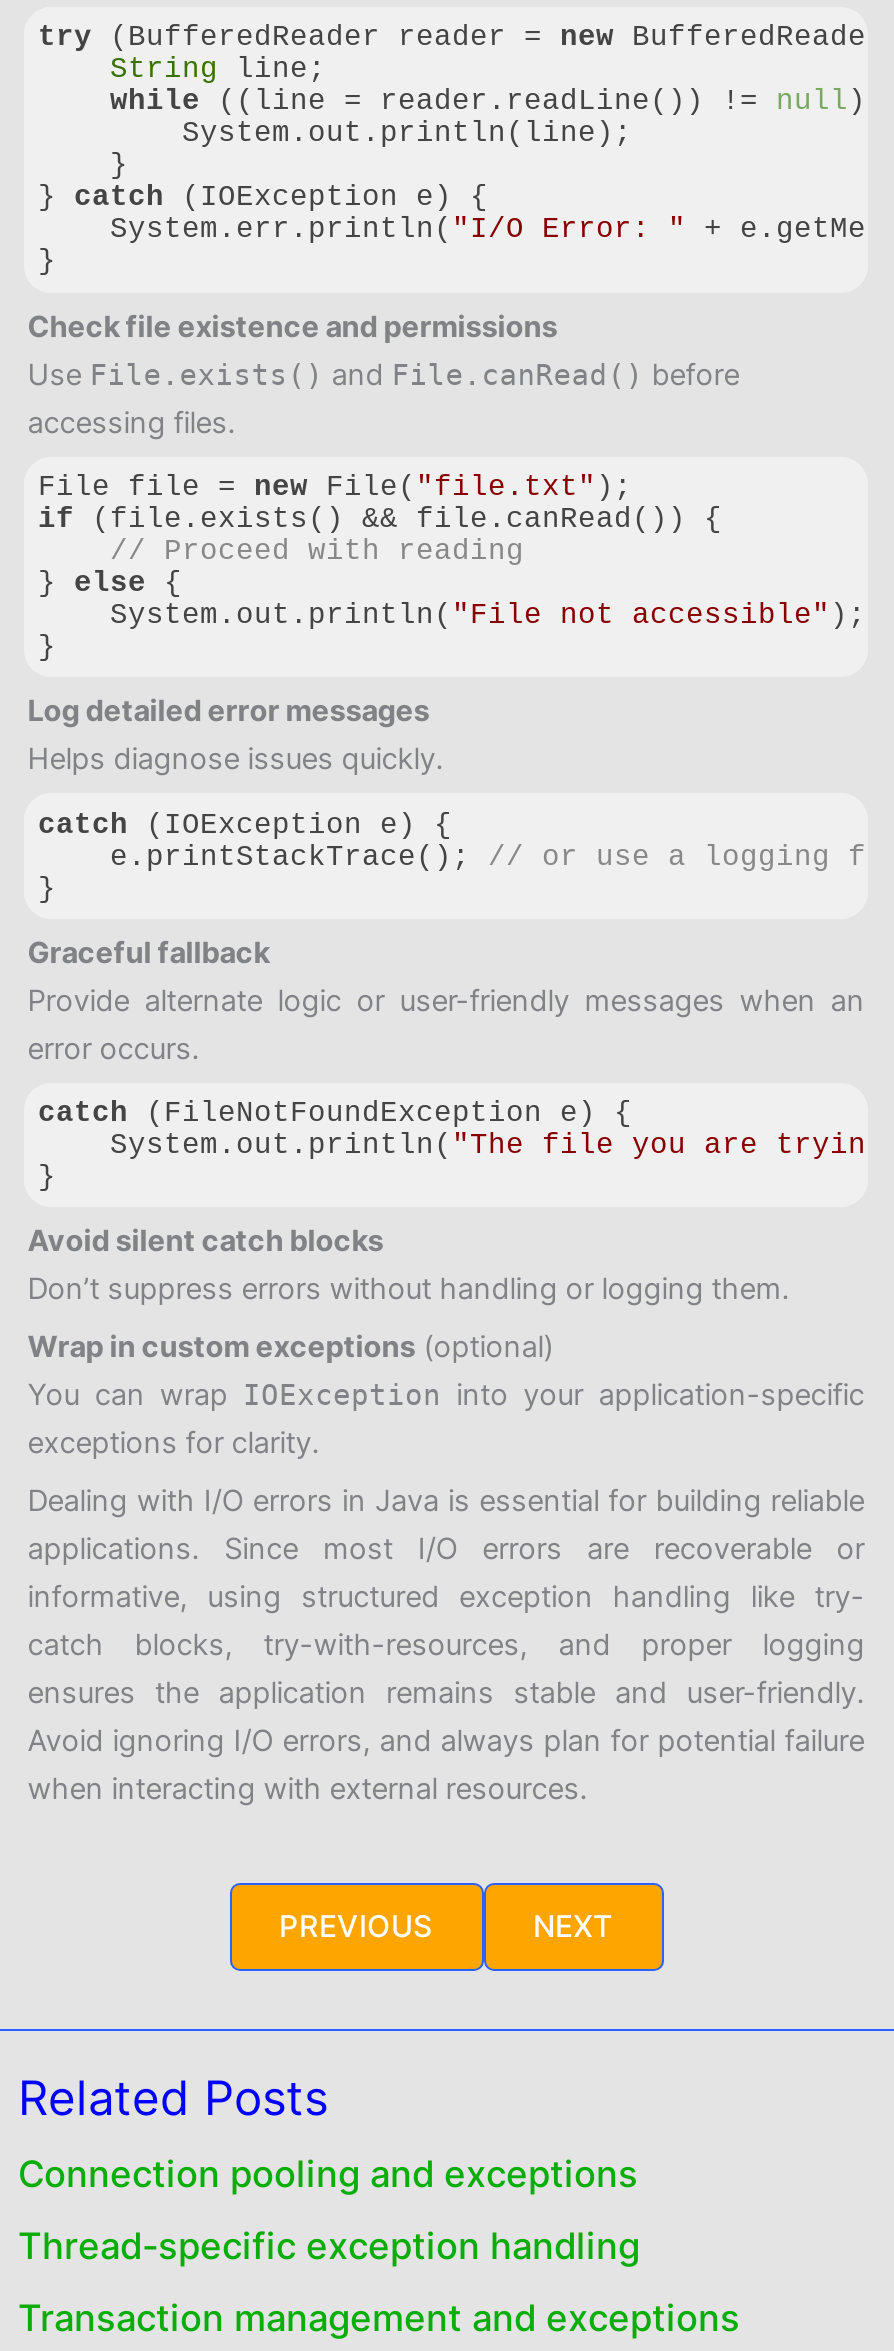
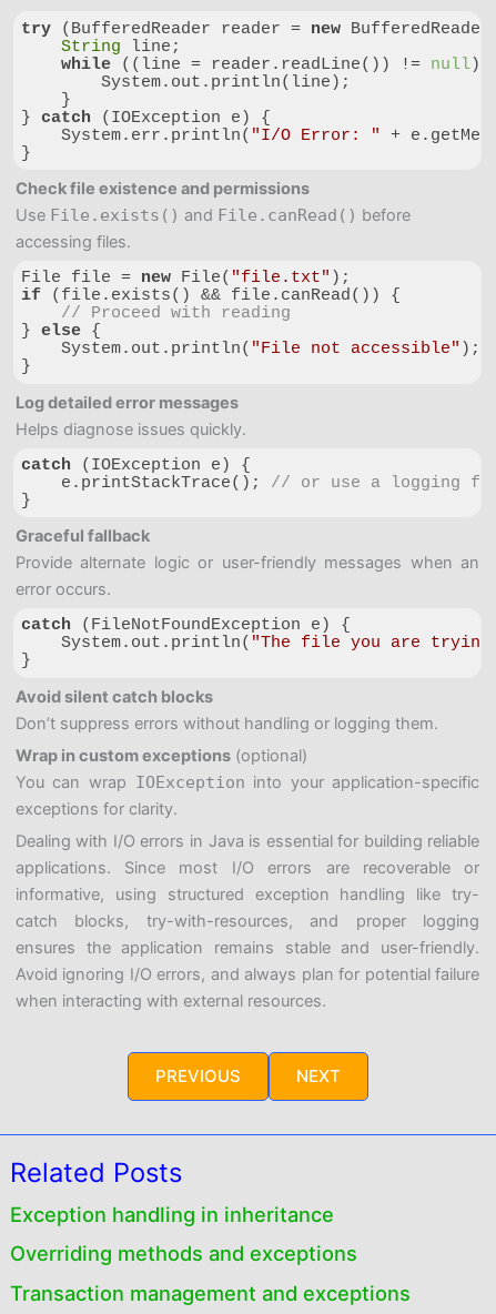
[18,2152,638,2196] Connection pooling and exceptions -> [10,1201,334,1226] Exception handling in inheritance
[18,2224,640,2268] Thread-specific exception handling -> [10,1241,357,1266] Overriding methods and exceptions

